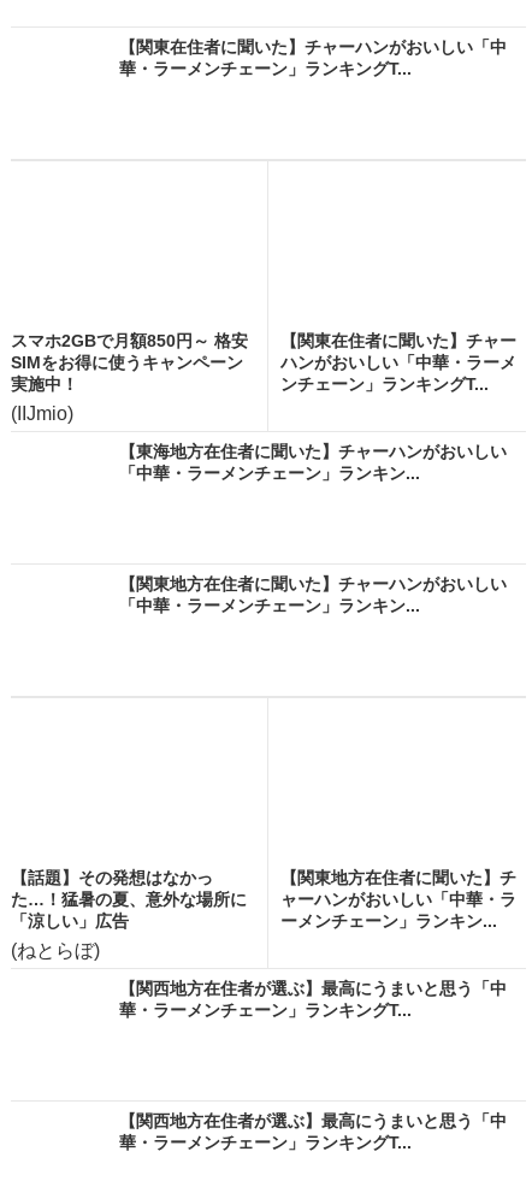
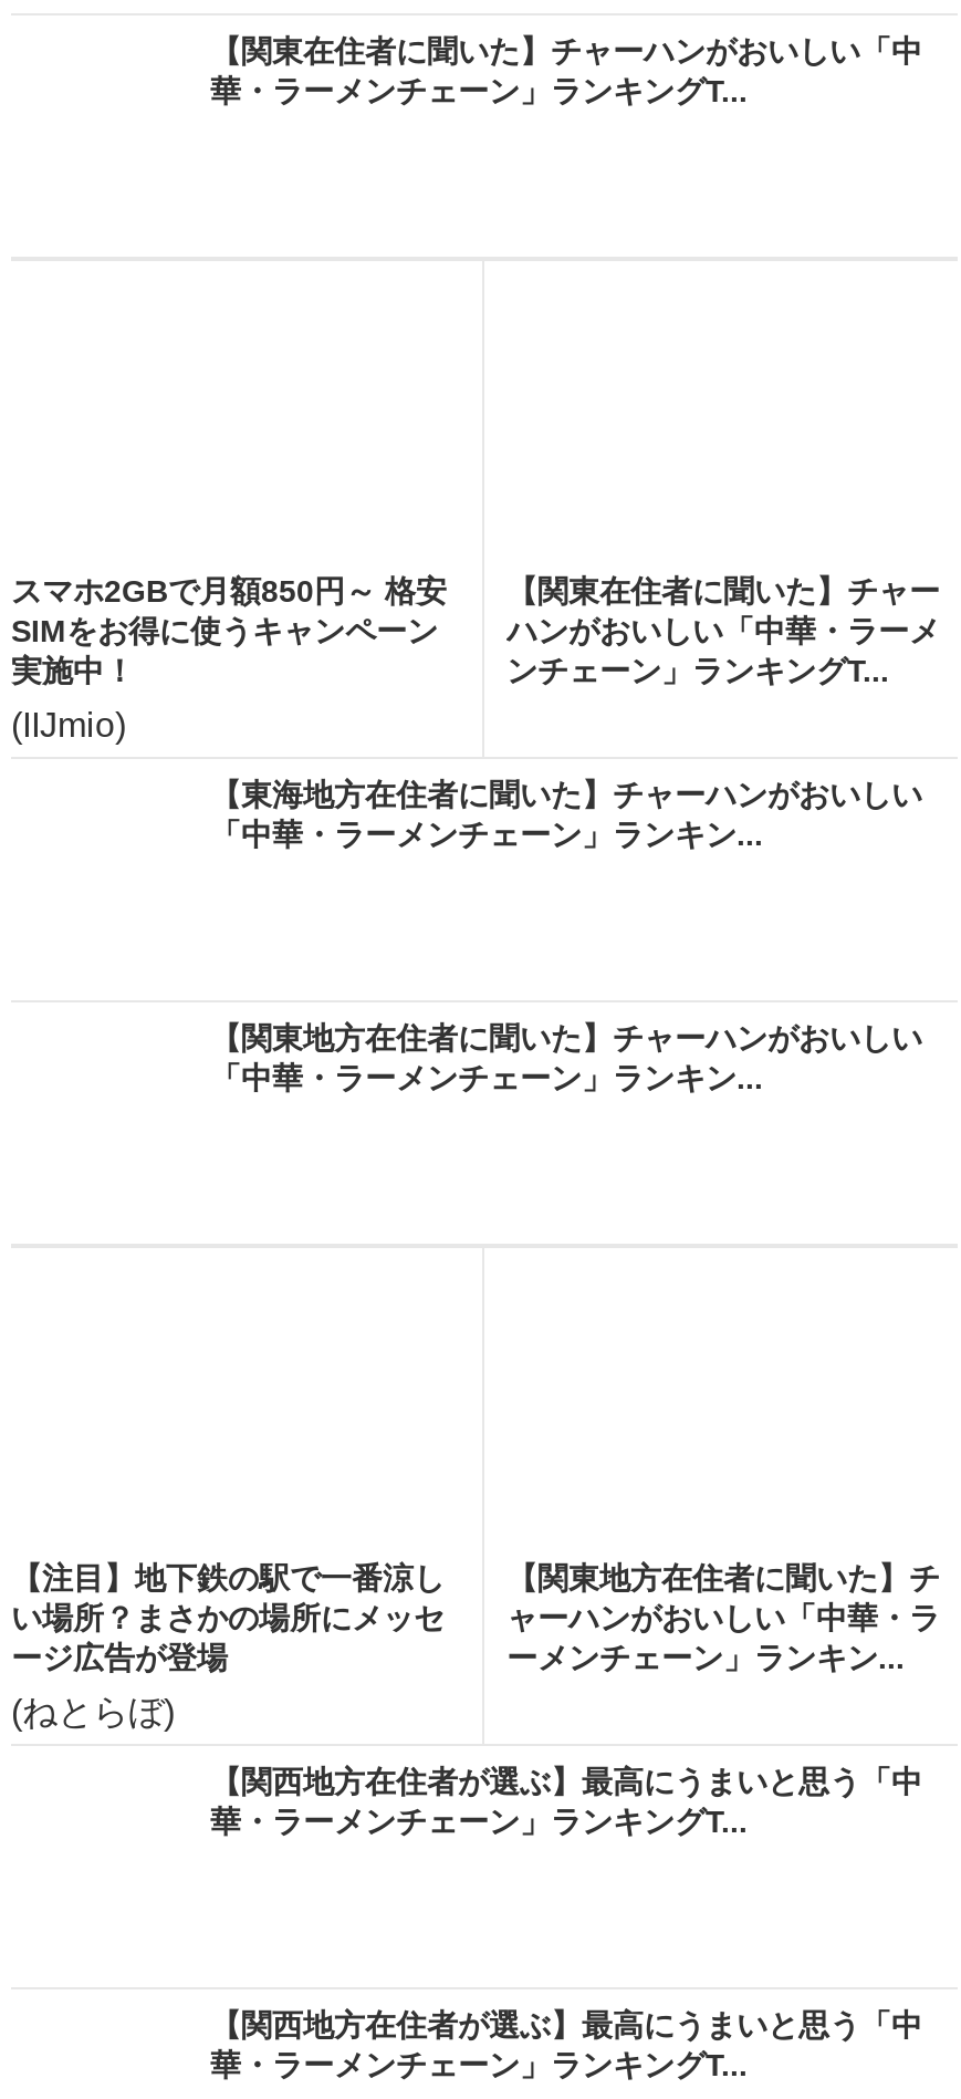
[11,868,247,931] 【話題】その発想はなかっ | た…！猛暑の夏、意外な場所に | 「涼しい」広告 -> [11,1560,445,1675] 【注目】地下鉄の駅で一番涼し | い場所？まさかの場所にメッセ | ージ広告が登場

